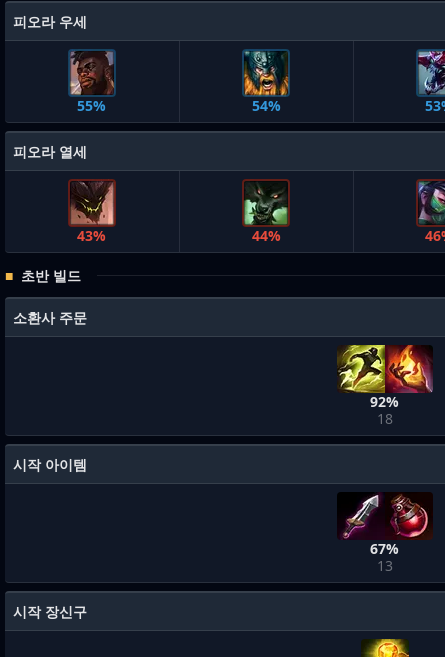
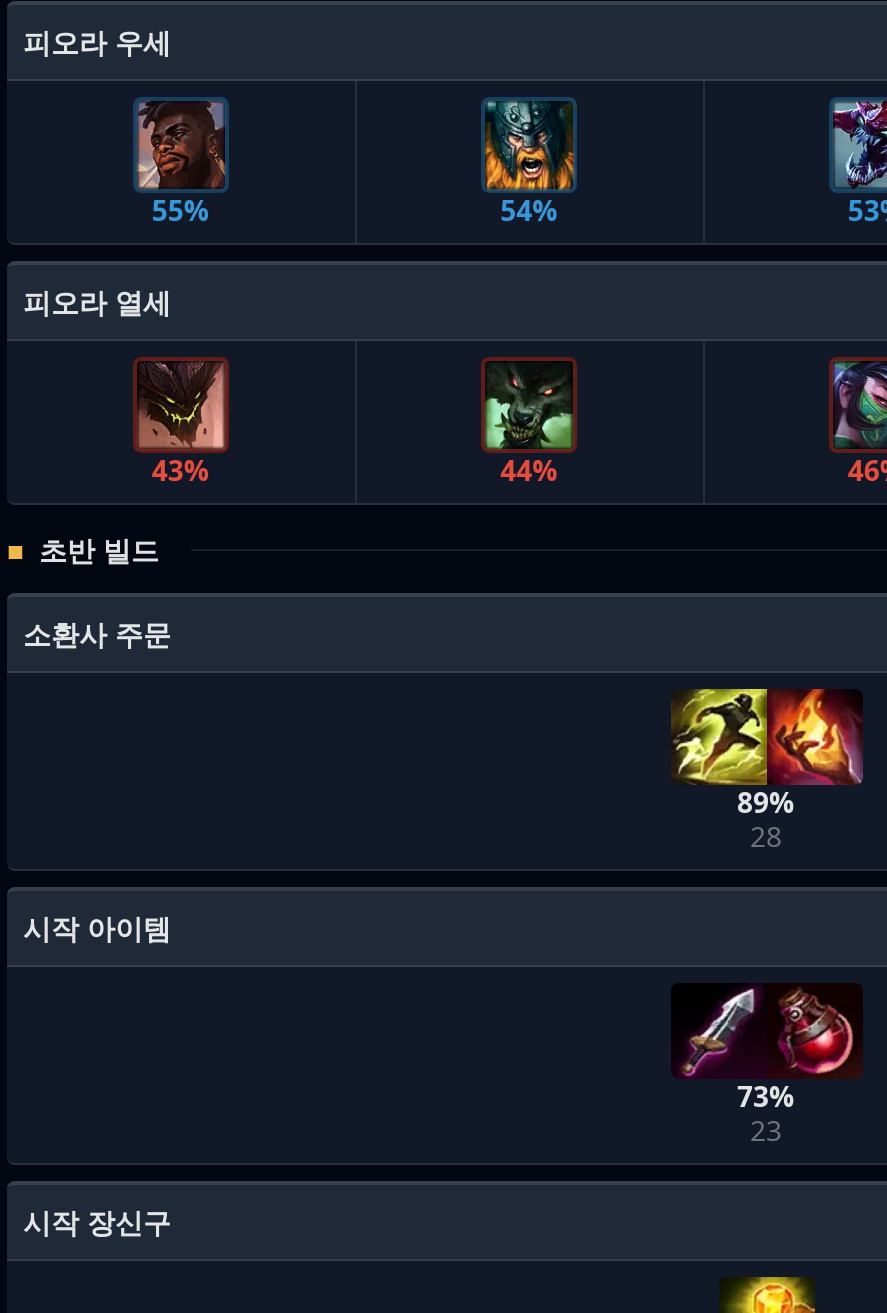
[370,392,399,411] 92% -> [737,783,795,821] 89%
[376,409,392,428] 18 -> [750,817,782,855] 28
[370,539,399,558] 67% -> [737,1077,795,1115] 73%
[376,556,392,575] 13 -> [750,1111,782,1149] 23

